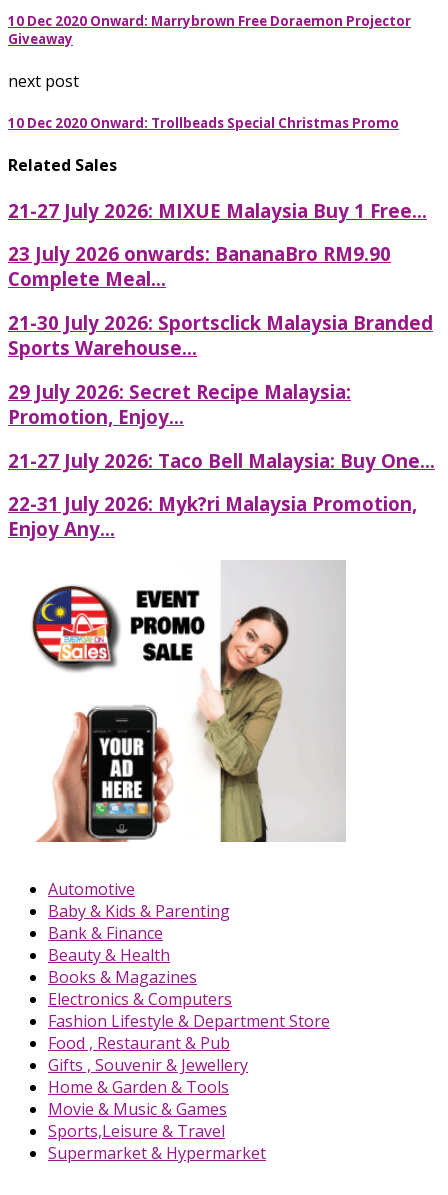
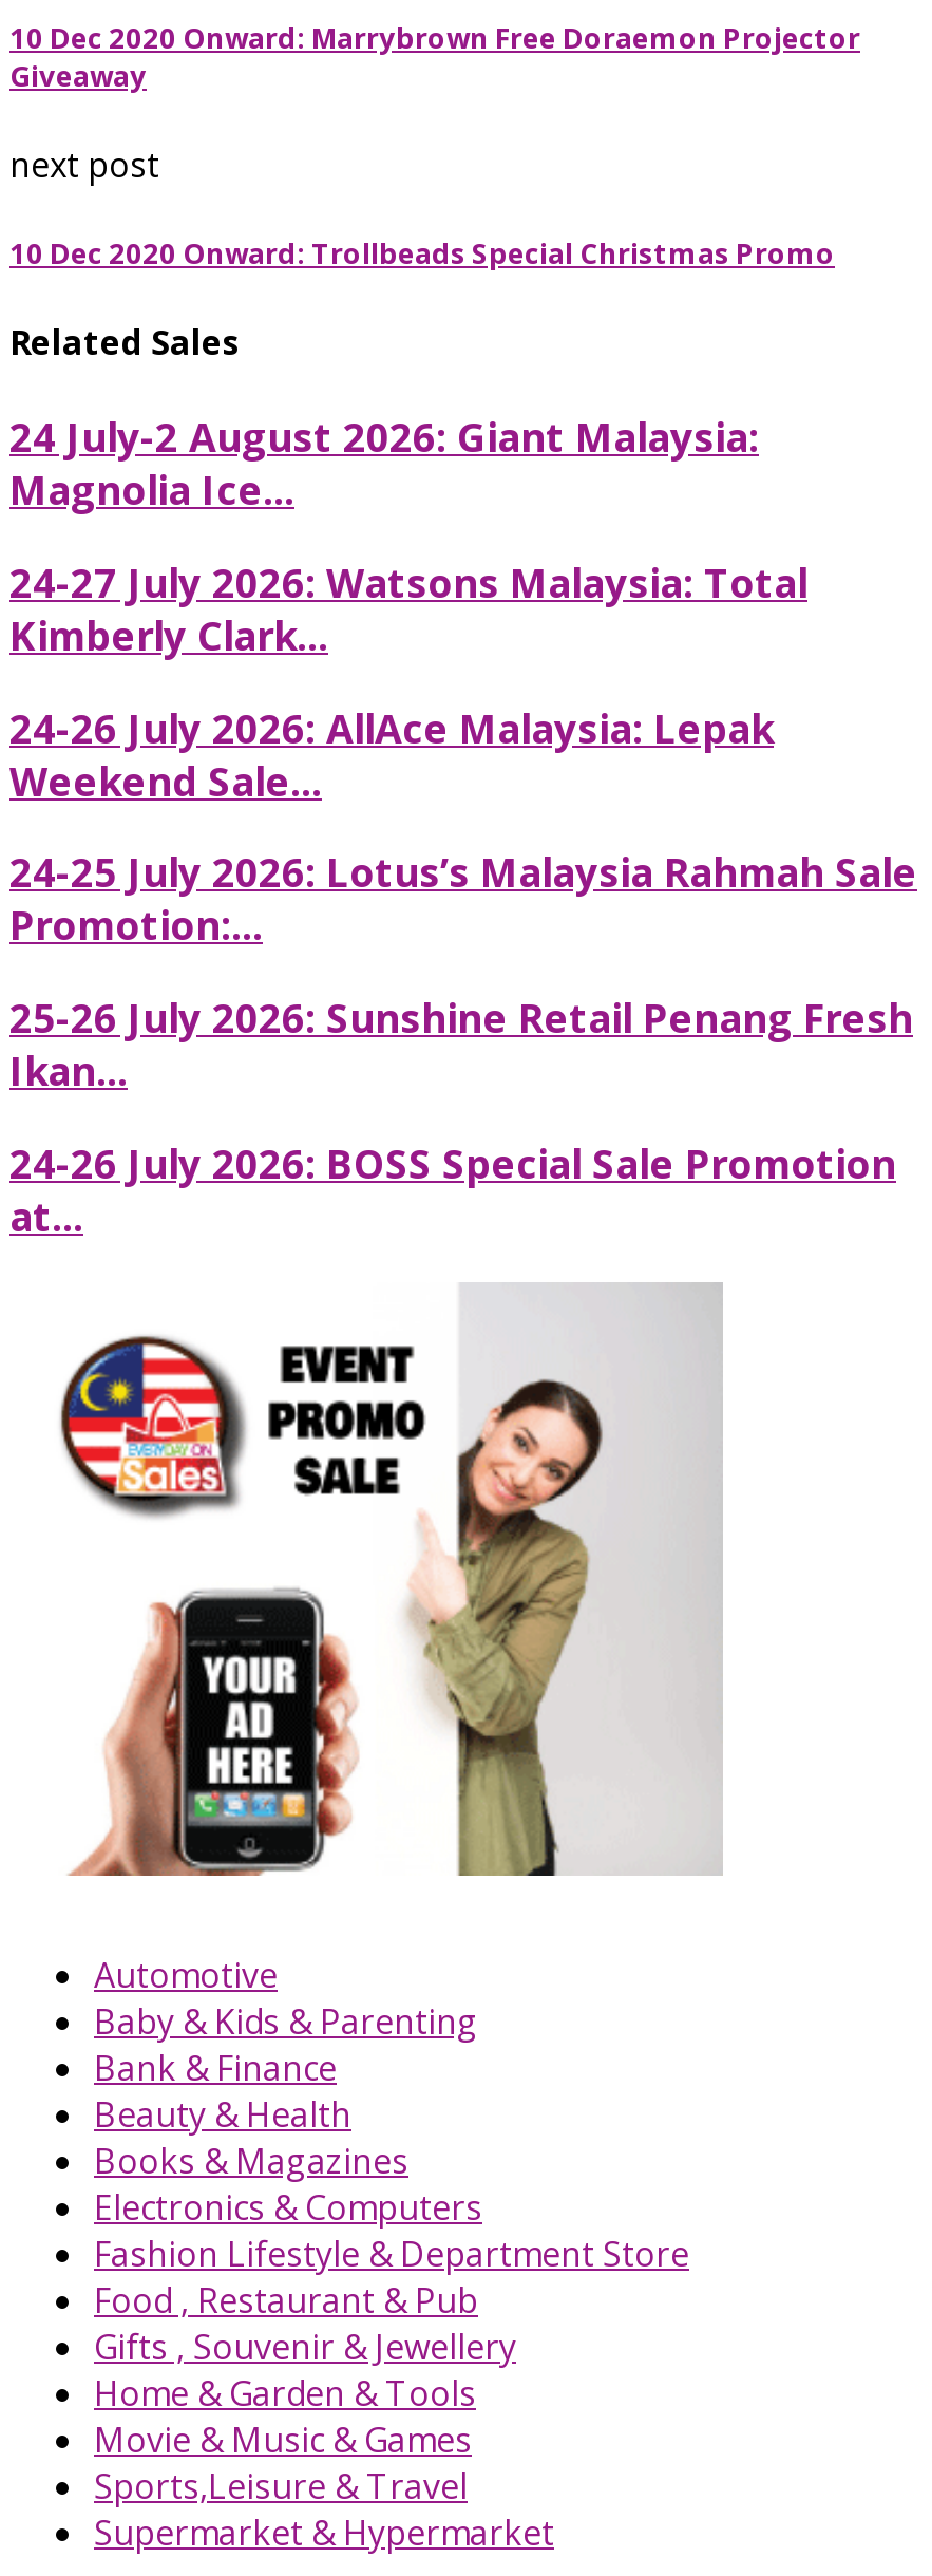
[8,198,427,223] 21-27 July 2026: MIXUE Malaysia Buy 1 Free... -> [9,410,759,516] 24 July-2 August 2026: Giant Malaysia: | Magnolia Ice...
[8,241,391,291] 23 July 2026 onwards: BananaBro RM9.90 | Complete Meal... -> [9,555,807,661] 24-27 July 2026: Watsons Malaysia: Total | Kimberly Clark...
[8,310,433,360] 21-30 July 2026: Sportsclick Malaysia Branded | Sports Warehouse... -> [9,700,774,806] 24-26 July 2026: AllAce Malaysia: Lepak | Weekend Sale...
[8,379,351,429] 29 July 2026: Secret Recipe Malaysia: | Promotion, Enjoy... -> [9,846,917,951] 24-25 July 2026: Lotus’s Malaysia Rahmah Sale | Promotion:...
[8,447,435,472] 21-27 July 2026: Taco Bell Malaysia: Buy One... -> [9,991,913,1096] 25-26 July 2026: Sunshine Retail Penang Fresh | Ikan...
[8,491,417,541] 22-31 July 2026: Myk?ri Malaysia Promotion, | Enjoy Any... -> [9,1136,896,1241] 24-26 July 2026: BOSS Special Sale Promotion | at...

